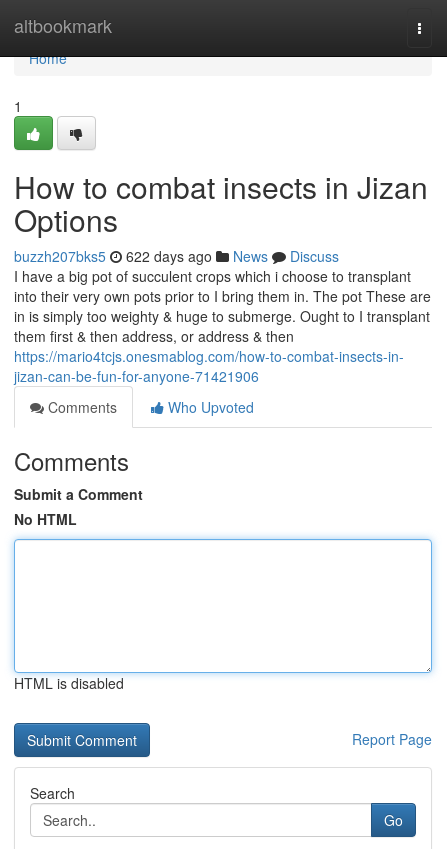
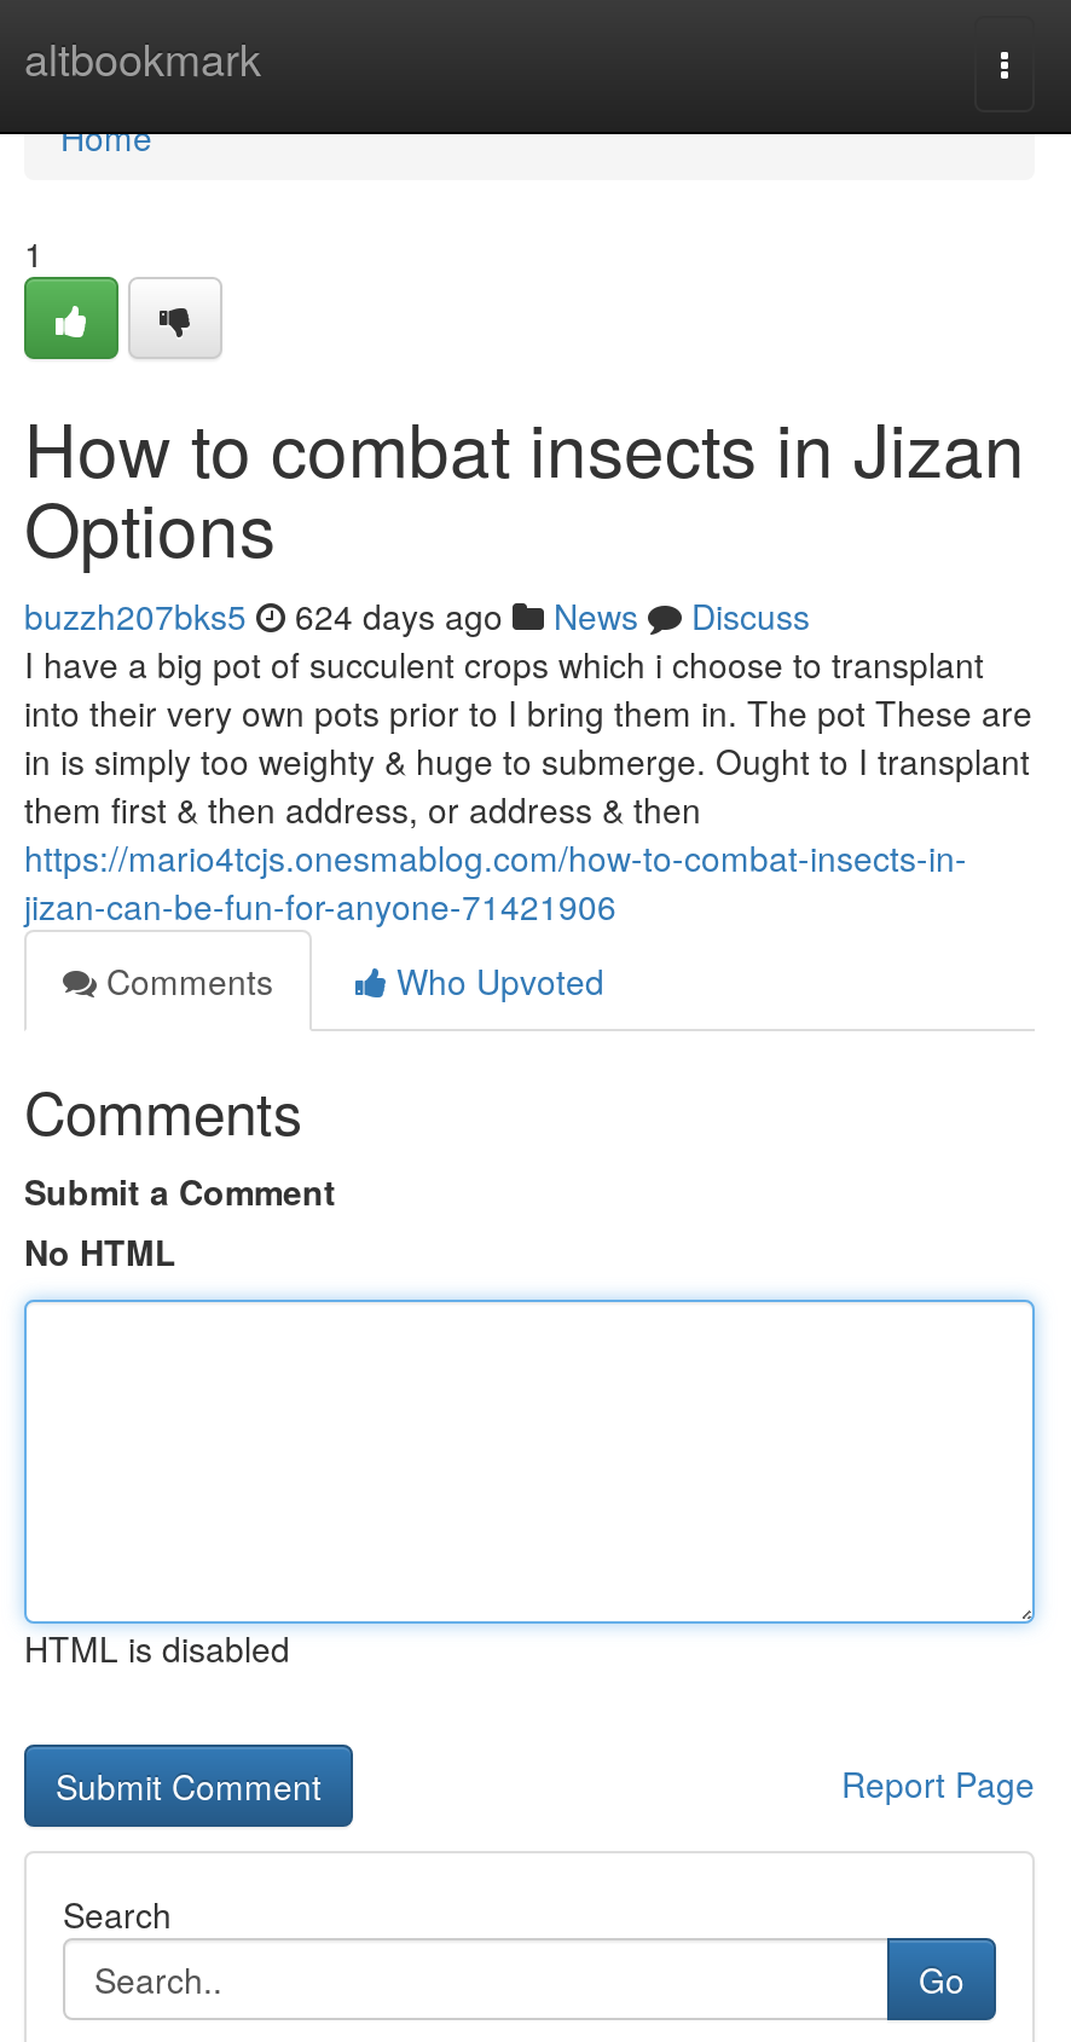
[14,246,339,266] buzzh207bks5 622 days ago News Discuss -> [24,591,810,640] buzzh207bks5 624 days ago News Discuss

